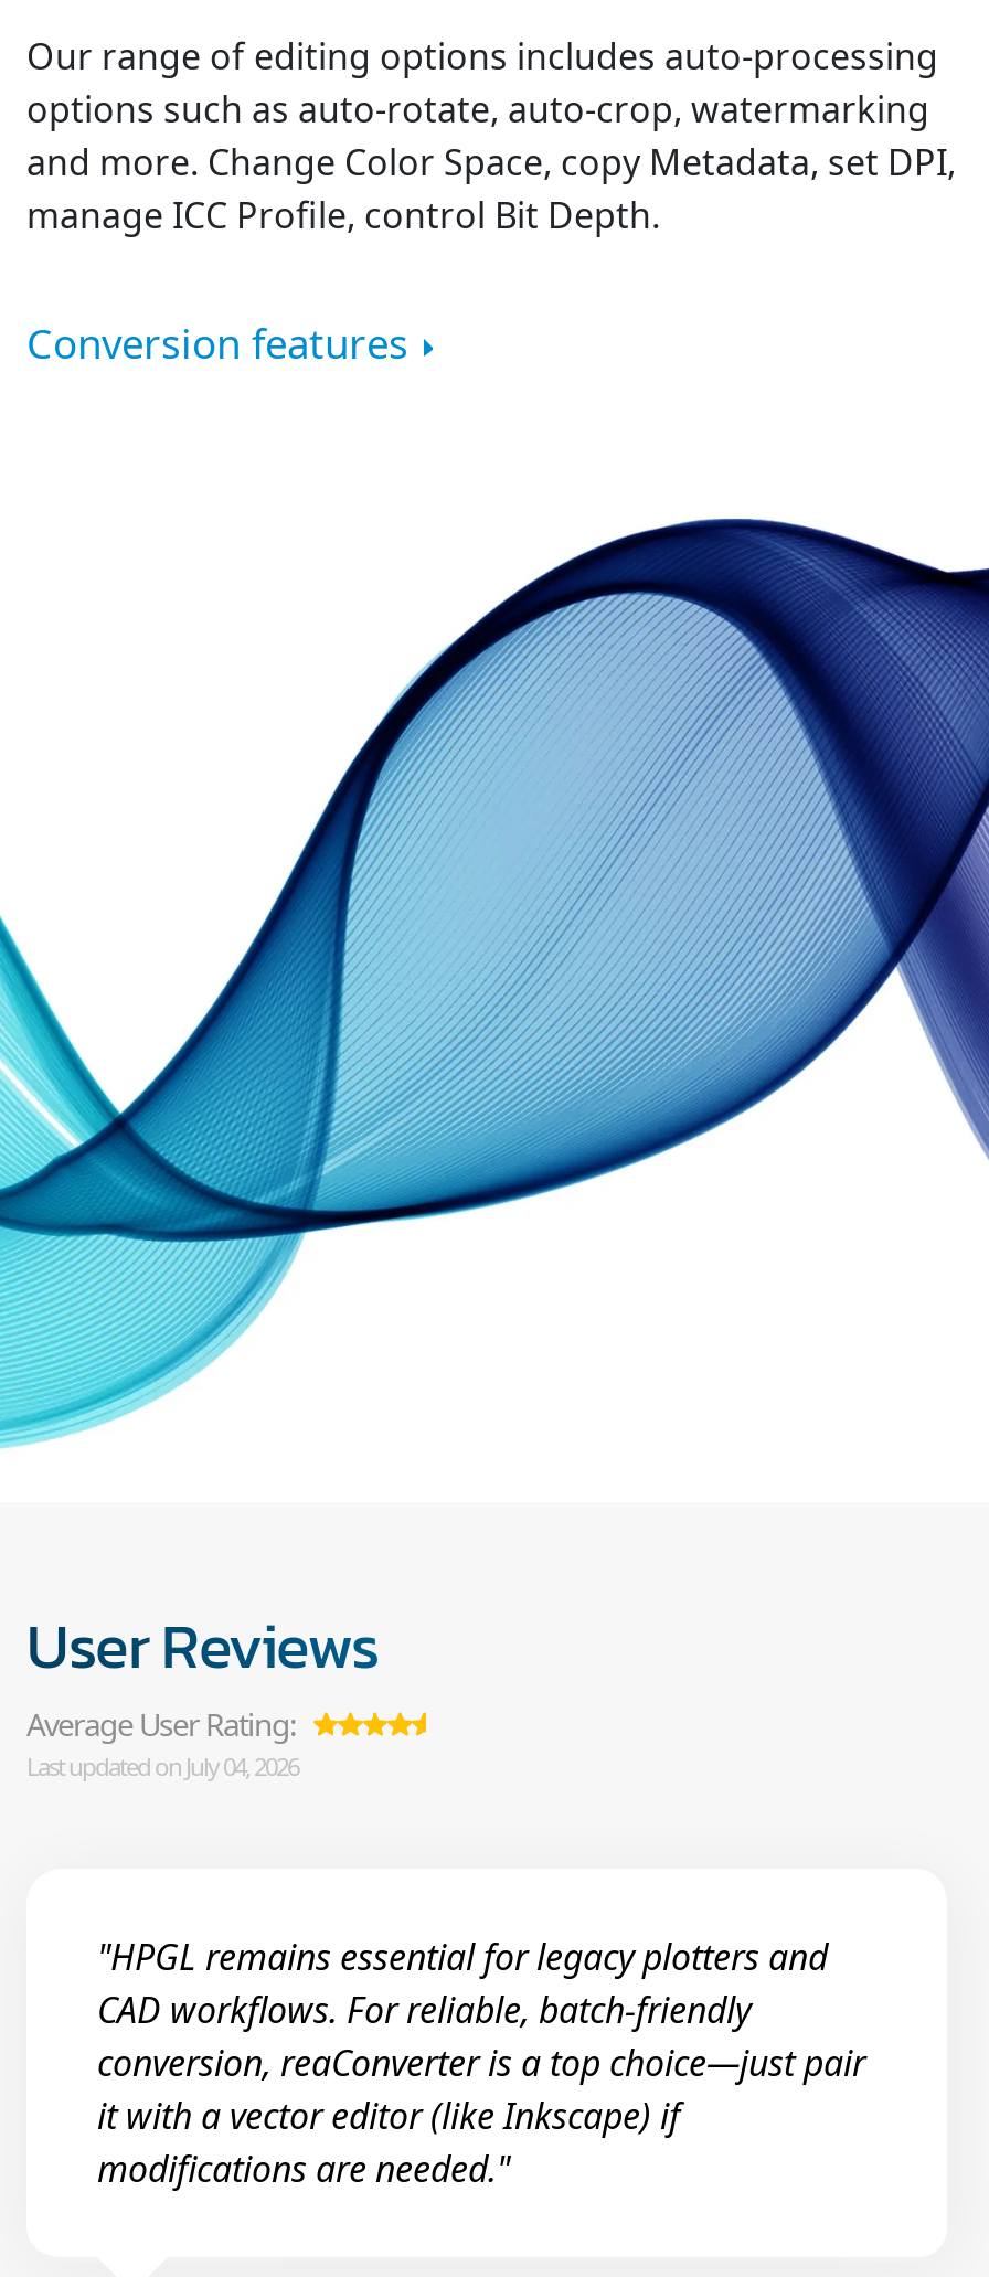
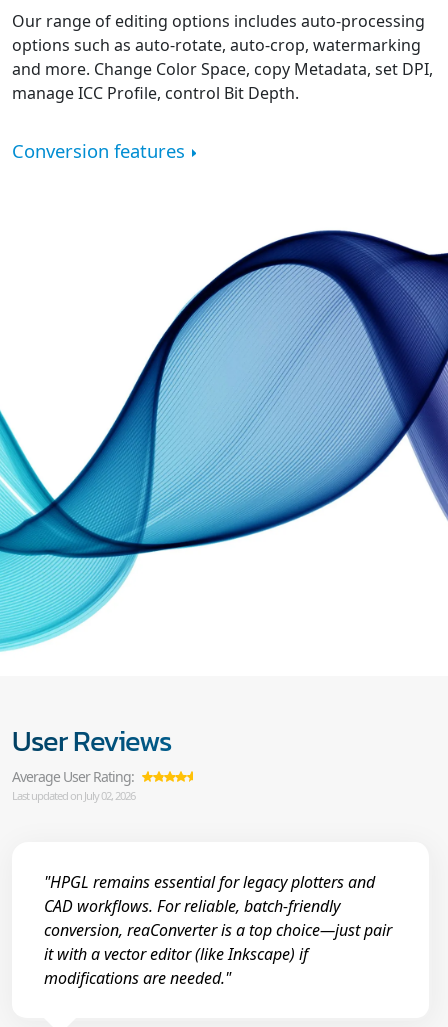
[26,1749,298,1782] Last updated on July 04, 2026 -> [12,788,135,803] Last updated on July 02, 2026

